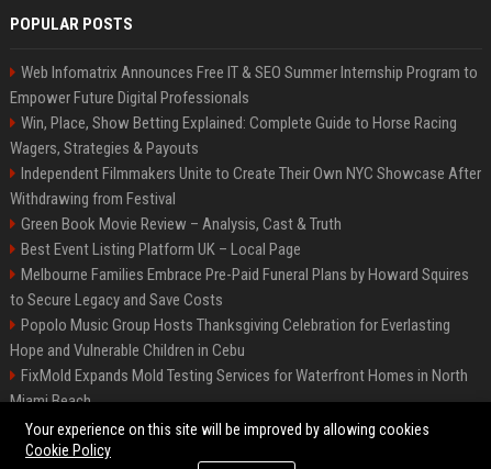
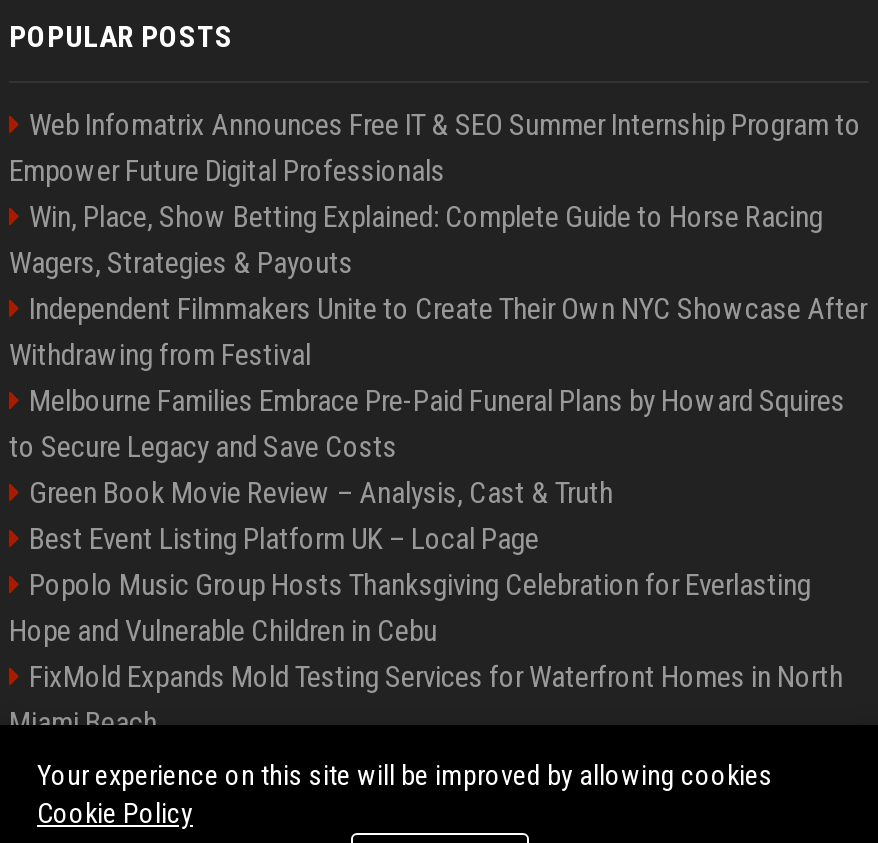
moved [21,214,342,259] -> [29,475,613,557]: Green Book Movie Review – Analysis, Cast & Truth | Best Event Listing Platform UK – Local Page
moved [10,265,469,310] -> [9,383,845,465]: Melbourne Families Embrace Pre-Paid Funeral Plans by Howard Squires | to Secure Legacy and Save Costs

